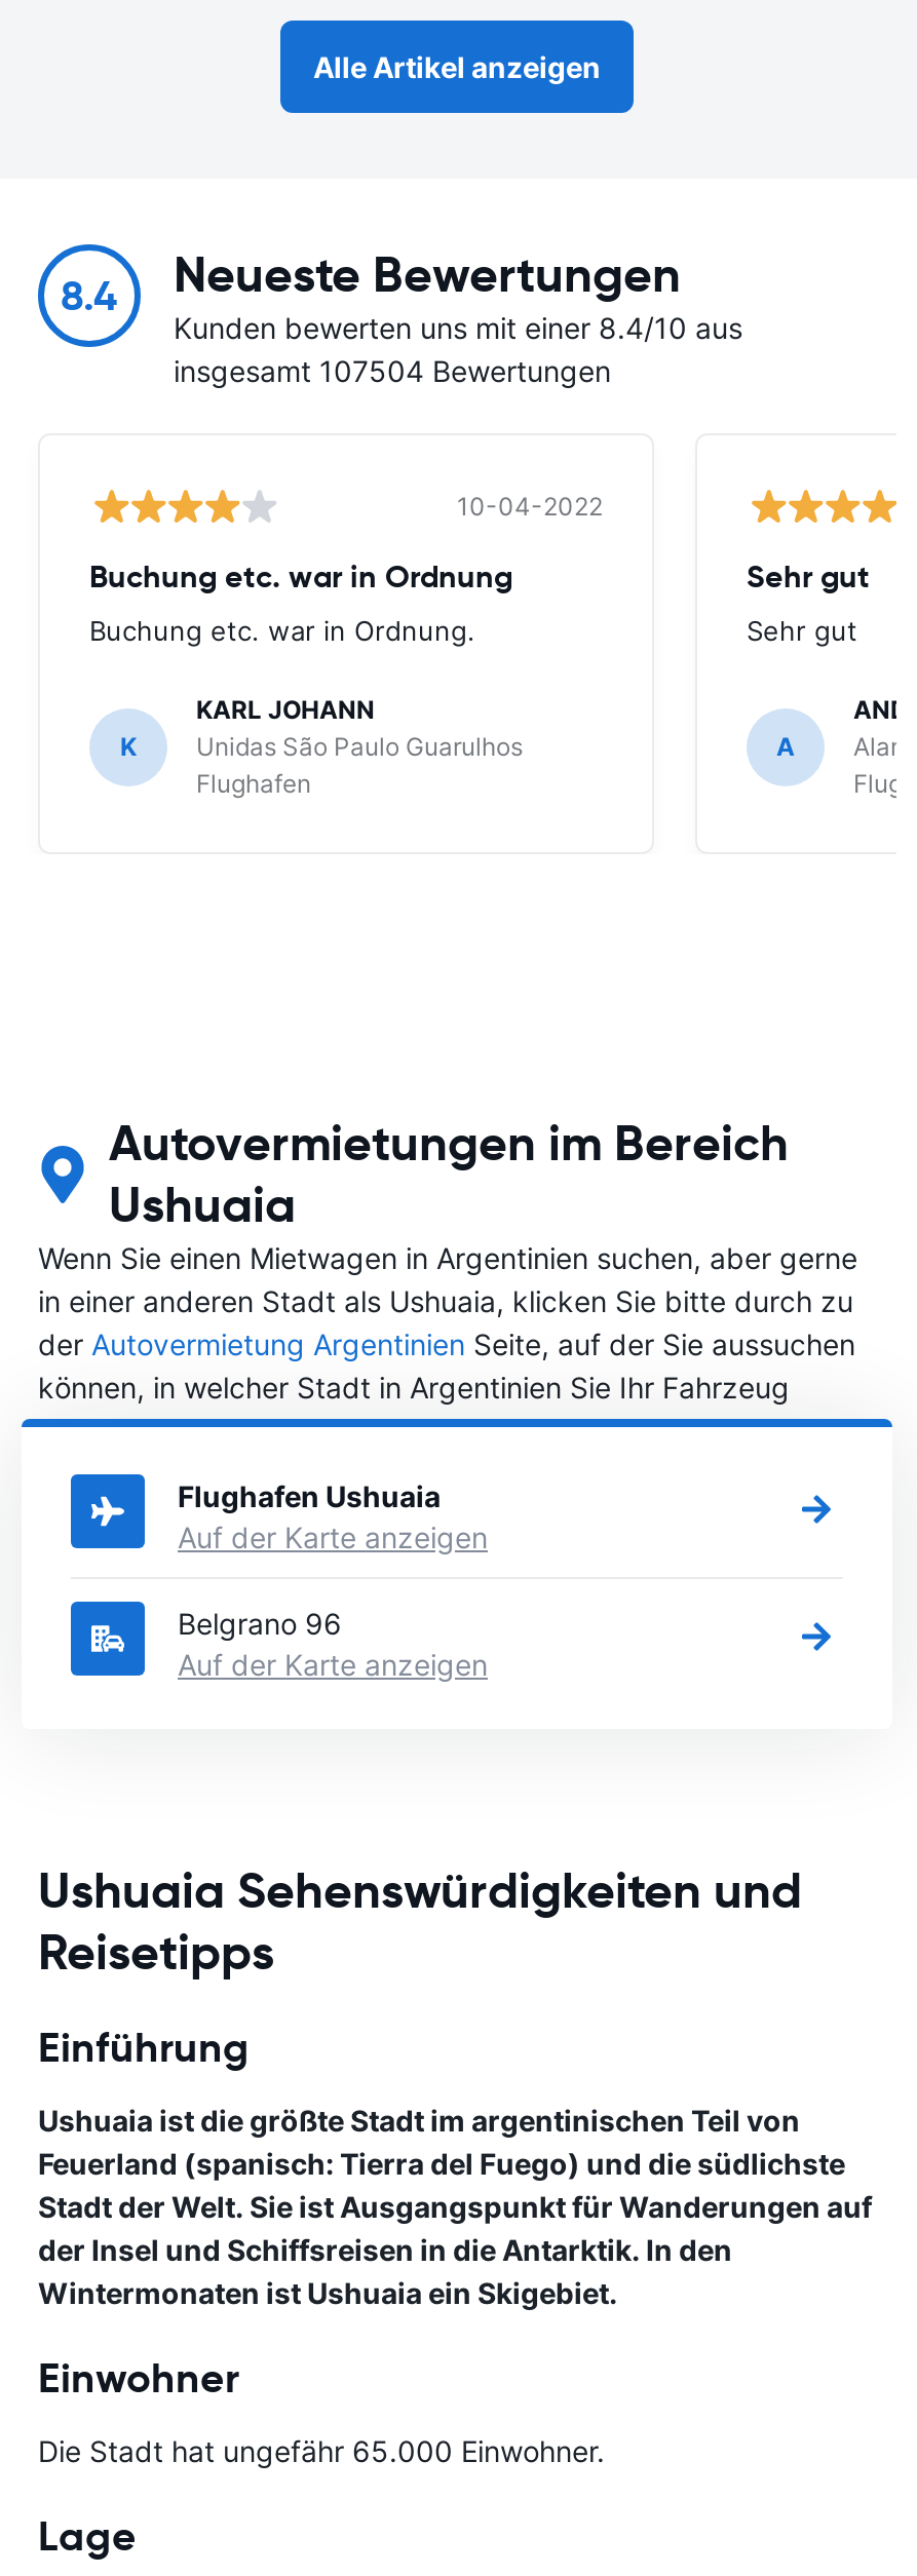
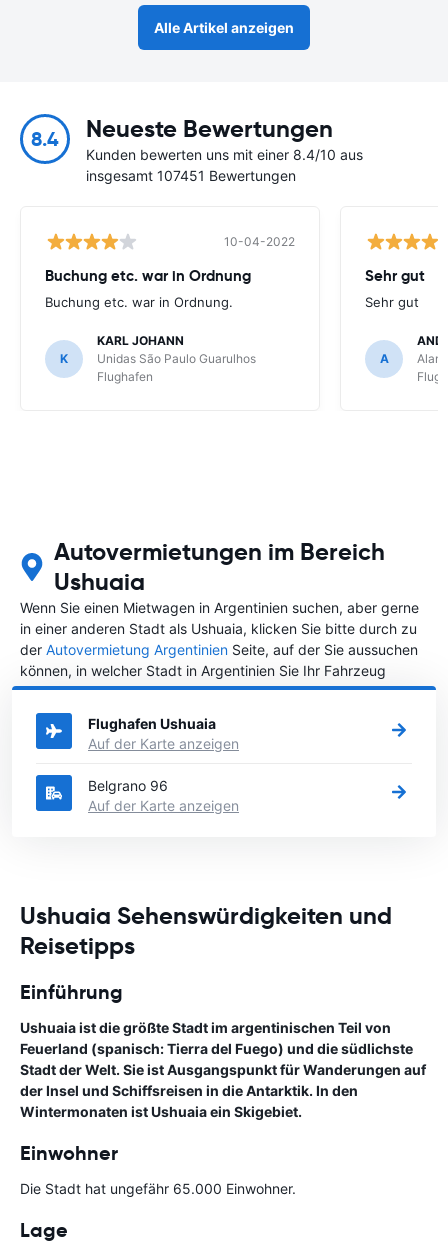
[174,353,611,388] insgesamt 107504 Bewertungen -> [86,167,296,184] insgesamt 107451 Bewertungen

